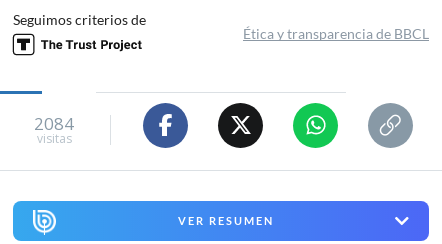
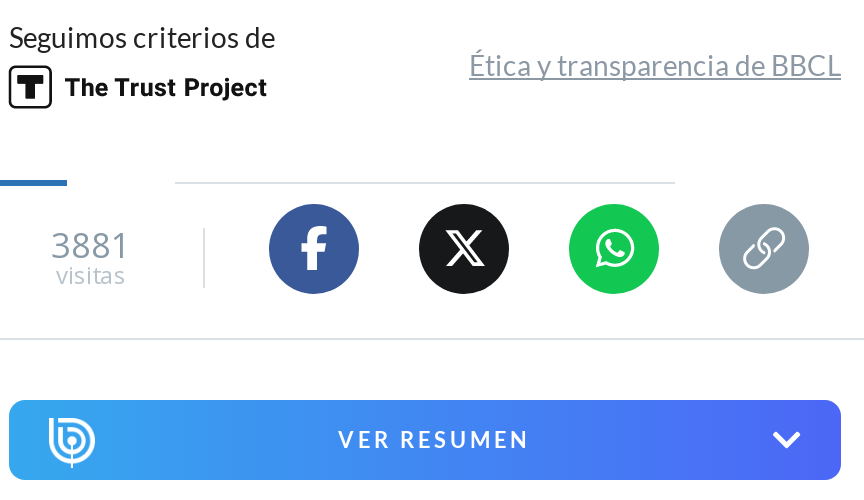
[34,112,74,135] 2084 -> [51,222,131,268] 3881

